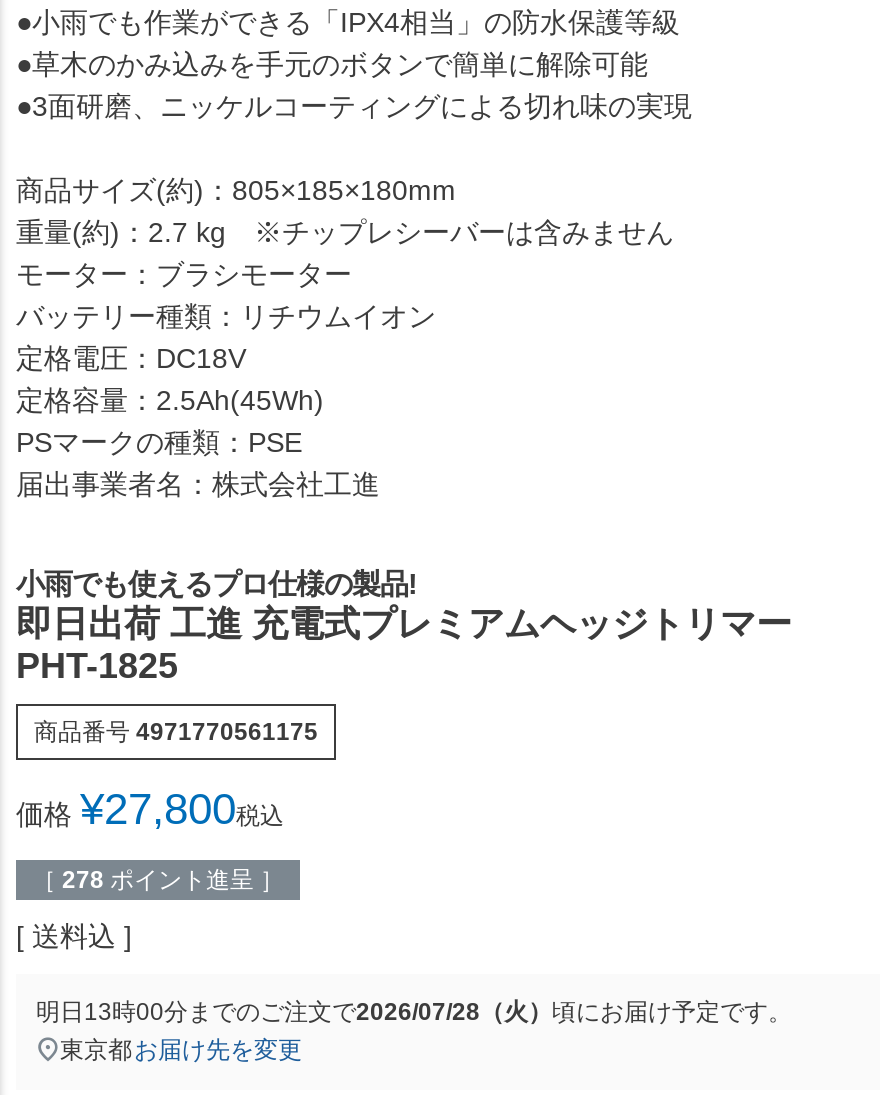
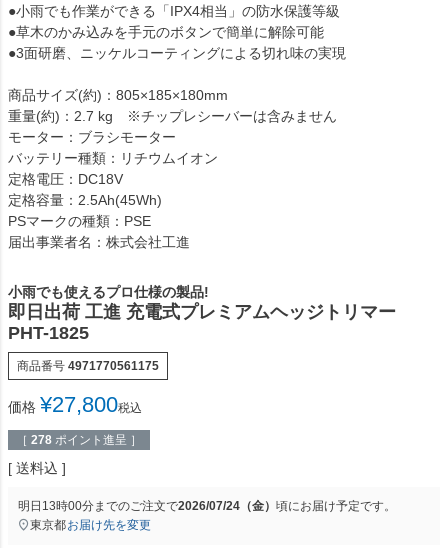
[36,997,792,1025] 明日13時00分までのご注文で2026/07/28（火）頃にお届け予定です。 -> [18,498,396,512] 明日13時00分までのご注文で2026/07/24（金）頃にお届け予定です。

